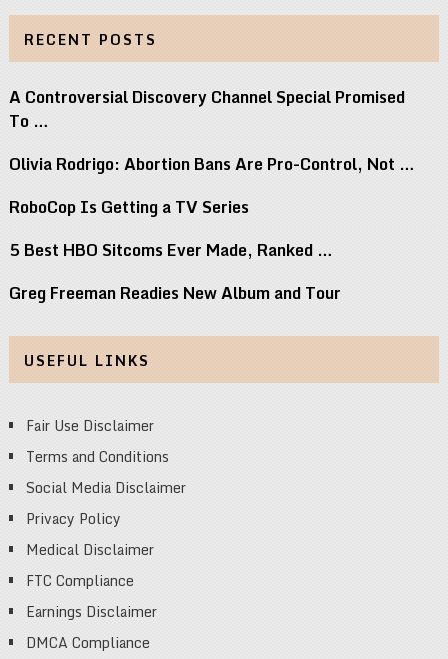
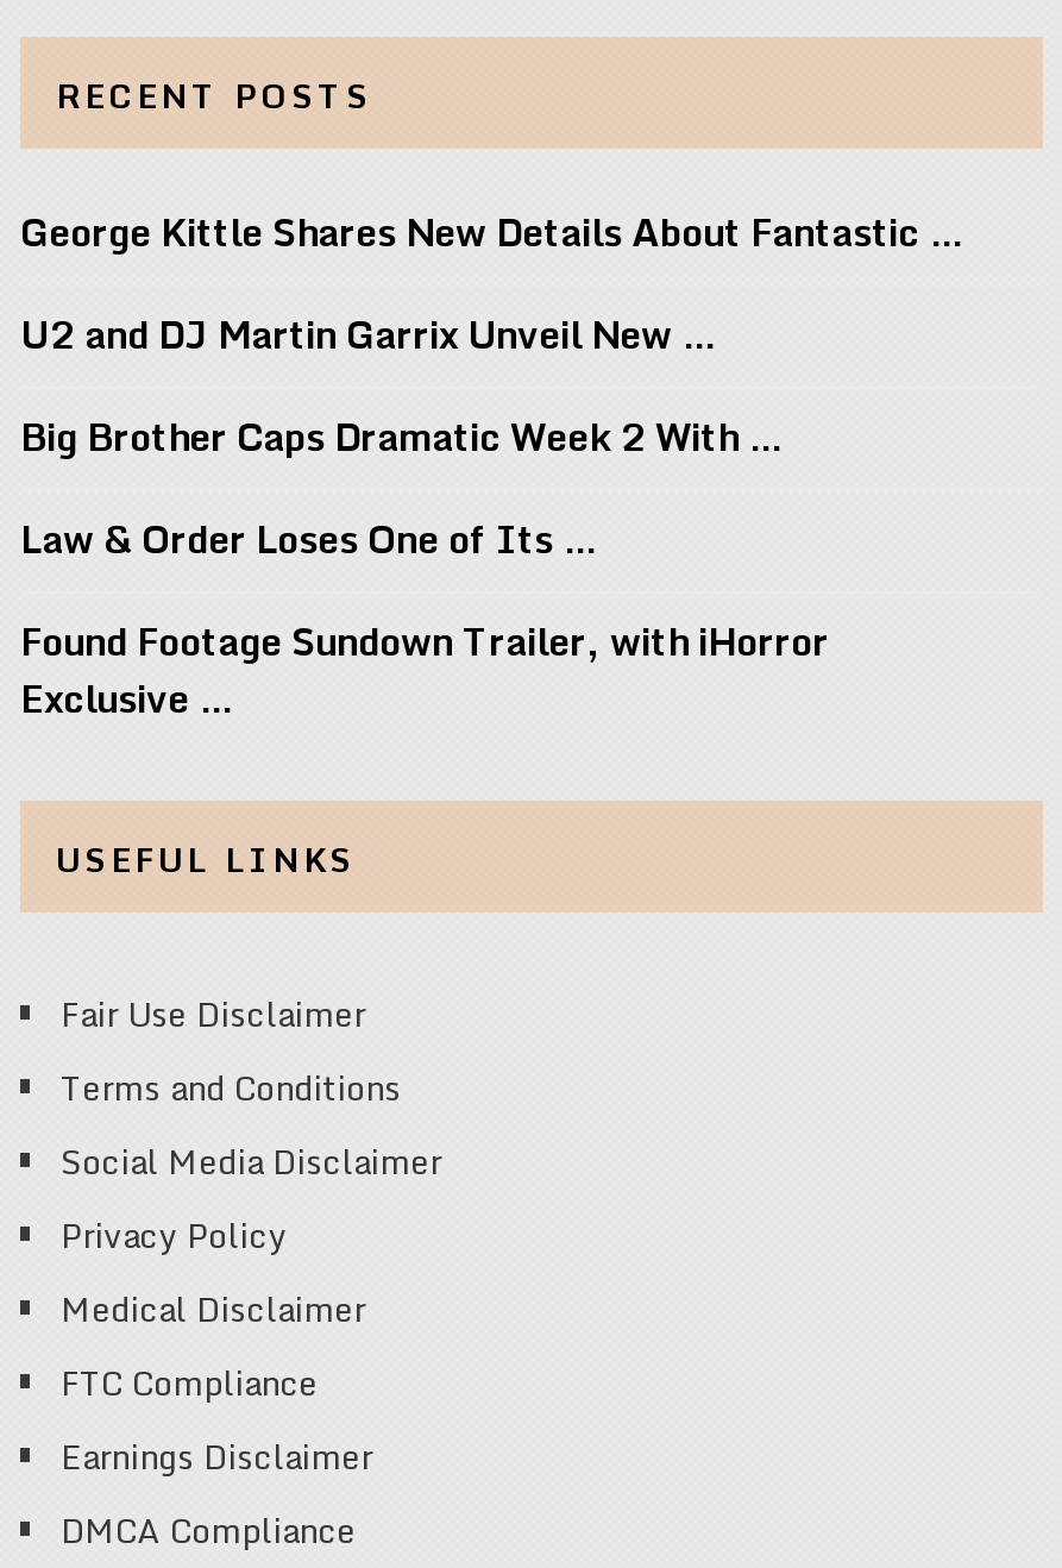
[9,84,405,134] A Controversial Discovery Channel Special Promised | To … -> [20,200,967,262] George Kittle Shares New Details About Fantastic …
[9,151,415,177] Olivia Rodrigo: Abortion Bans Are Pro-Control, Not … -> [20,303,719,365] U2 and DJ Martin Garrix Unveil New …
[9,194,249,220] RoboCop Is Getting a TV Series -> [20,405,786,467] Big Brother Caps Dramatic Week 2 With …
[9,237,333,263] 5 Best HBO Sitcoms Ever Made, Ranked … -> [20,507,601,569] Law & Order Loses One of Its …
[9,280,341,306] Greg Freeman Readies New Album and Tour -> [20,610,829,729] Found Footage Sundown Trailer, with iHorror | Exclusive …

